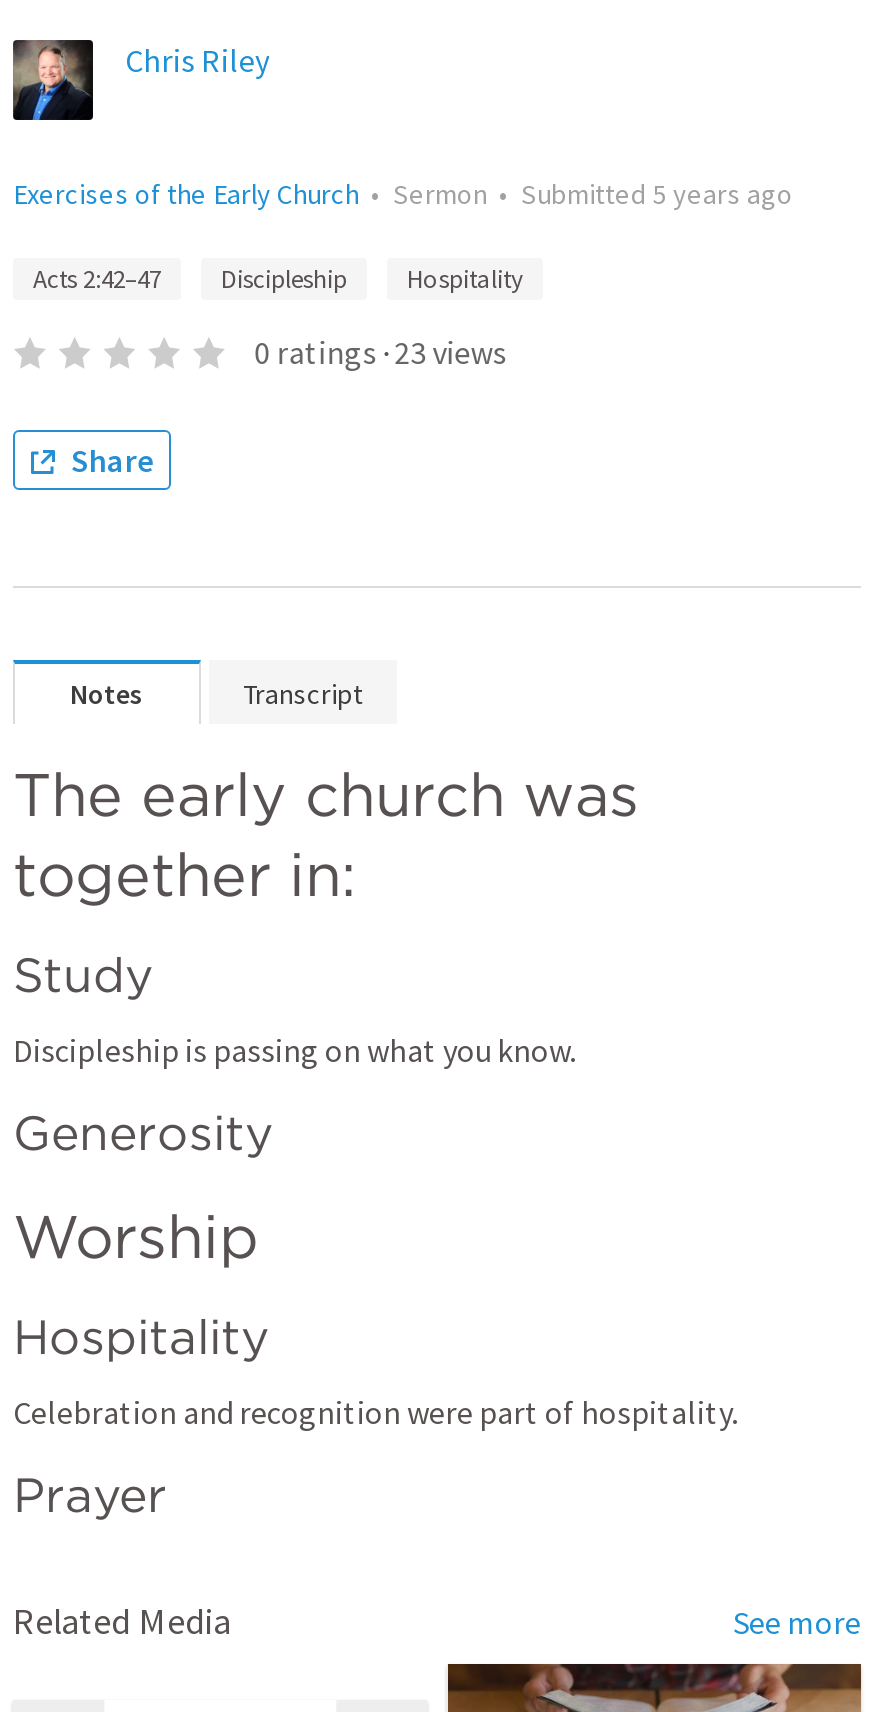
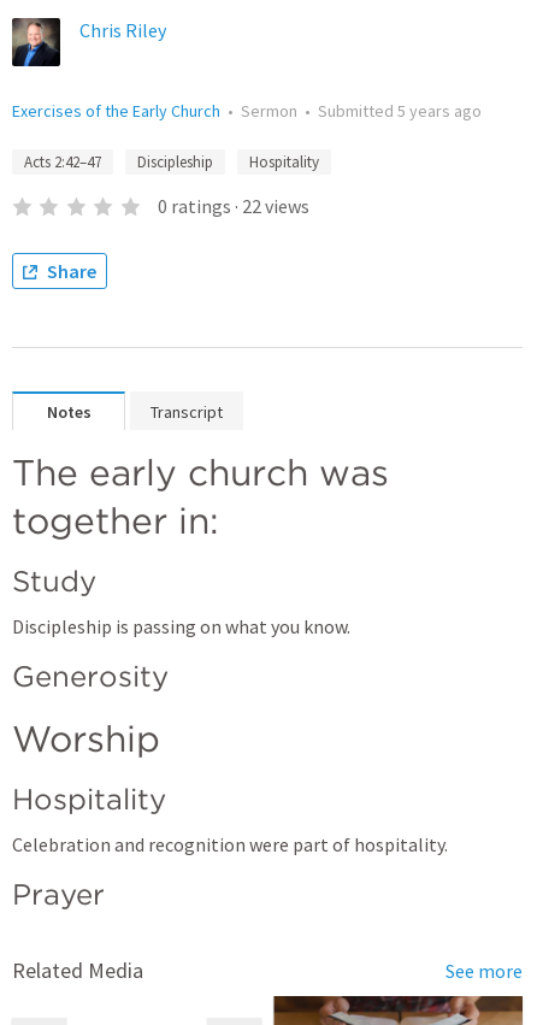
[254,332,506,372] 0 ratings · 23 views -> [157,194,309,218] 0 ratings · 22 views

